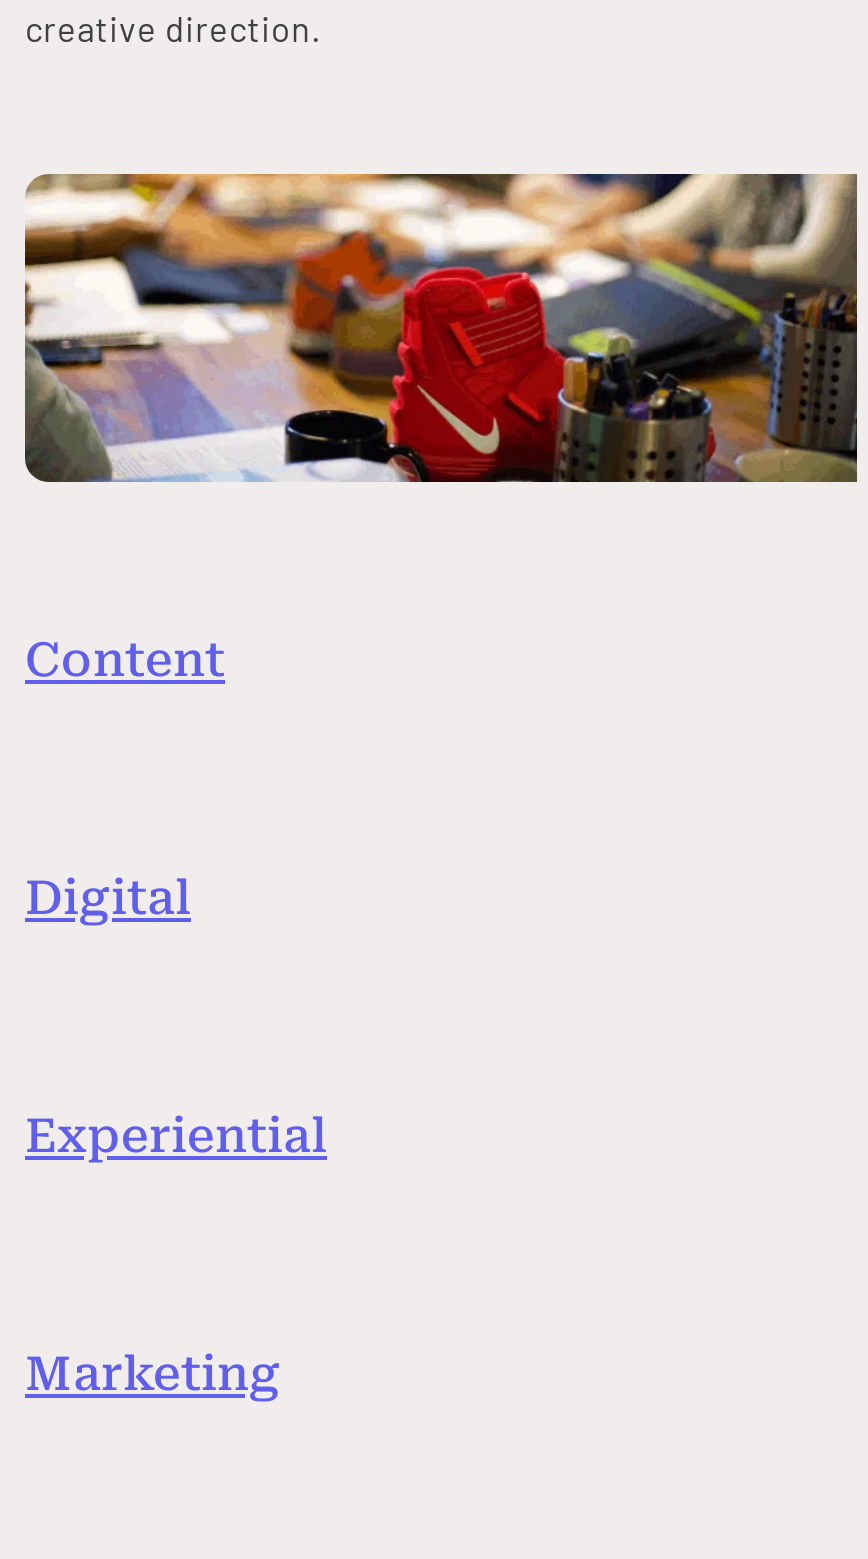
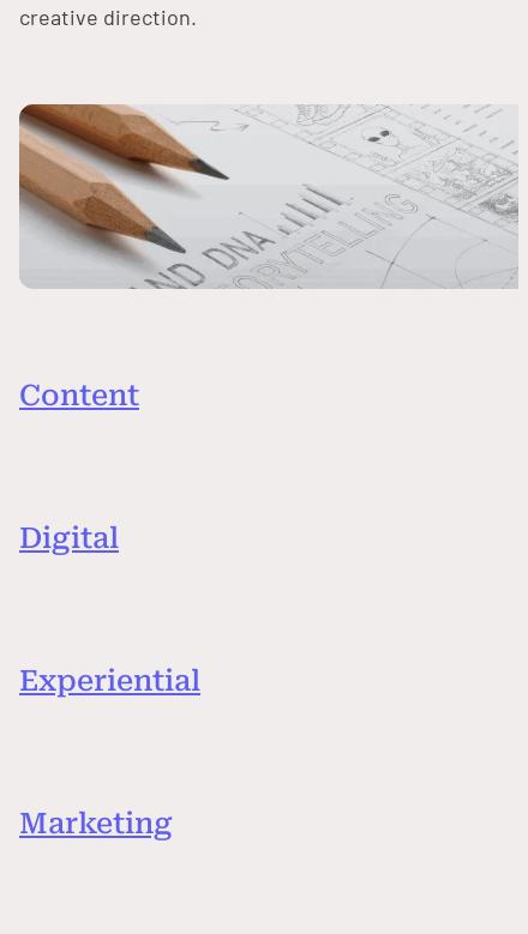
[23,172,859,484] [image] -> [18,104,518,290] [image]

